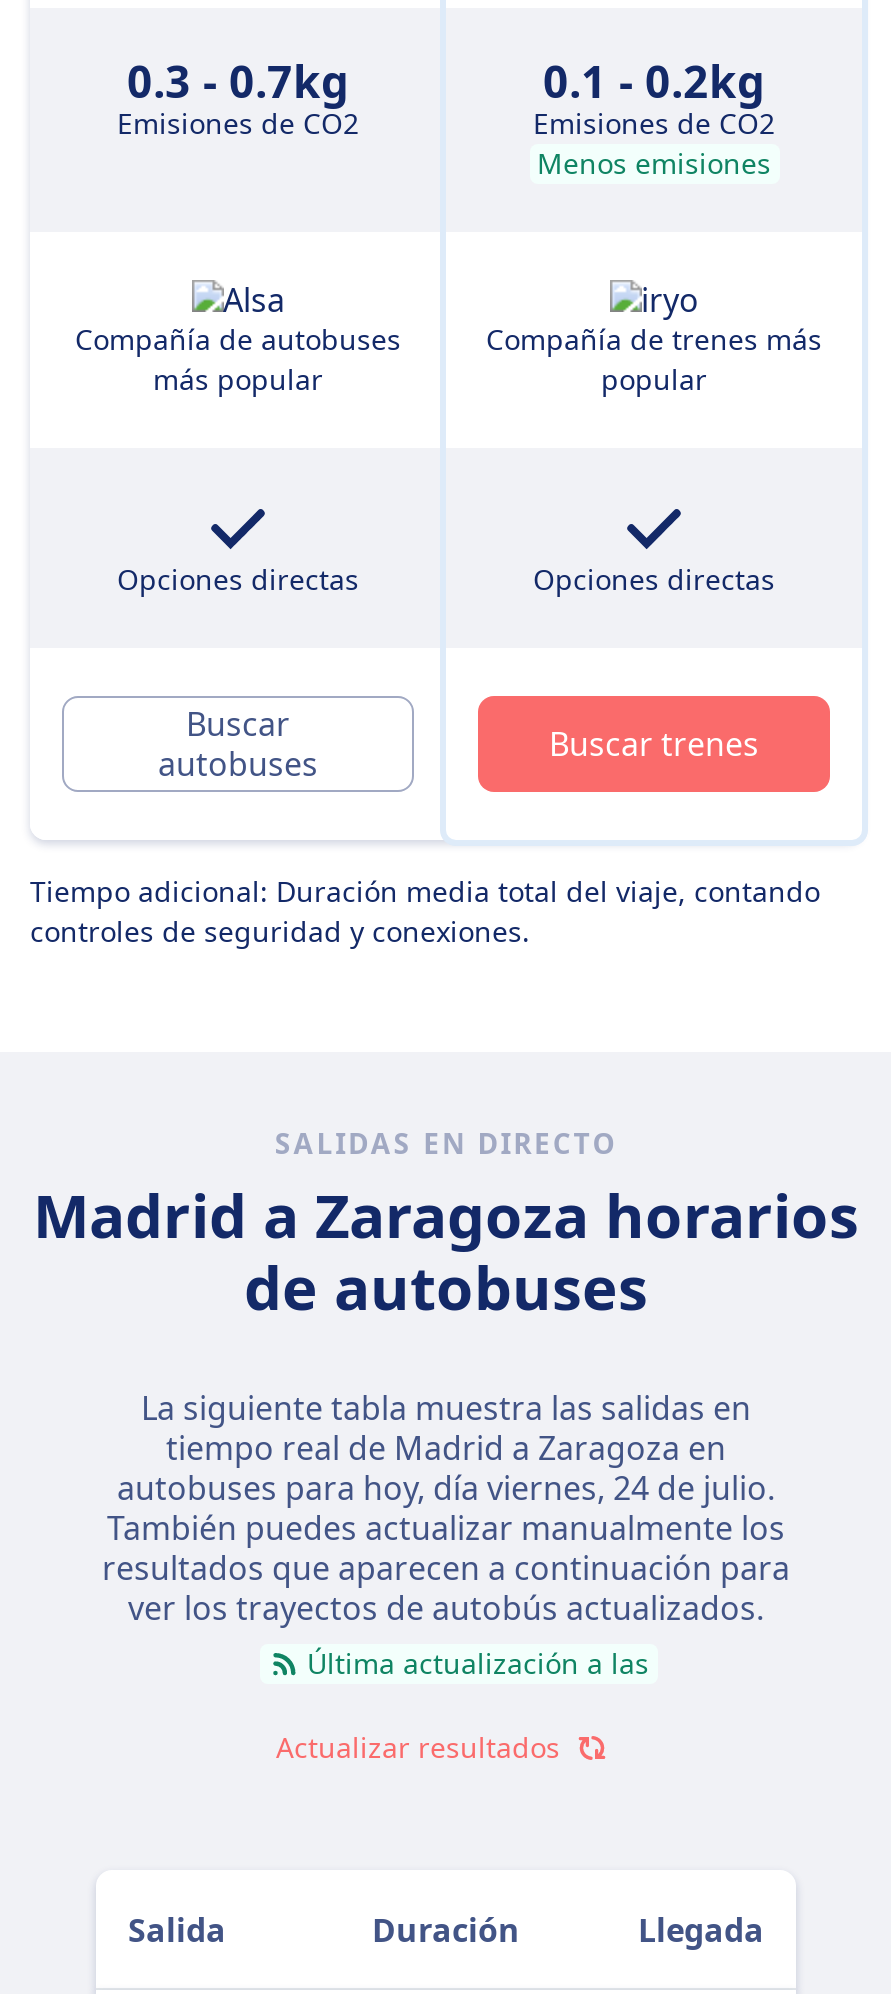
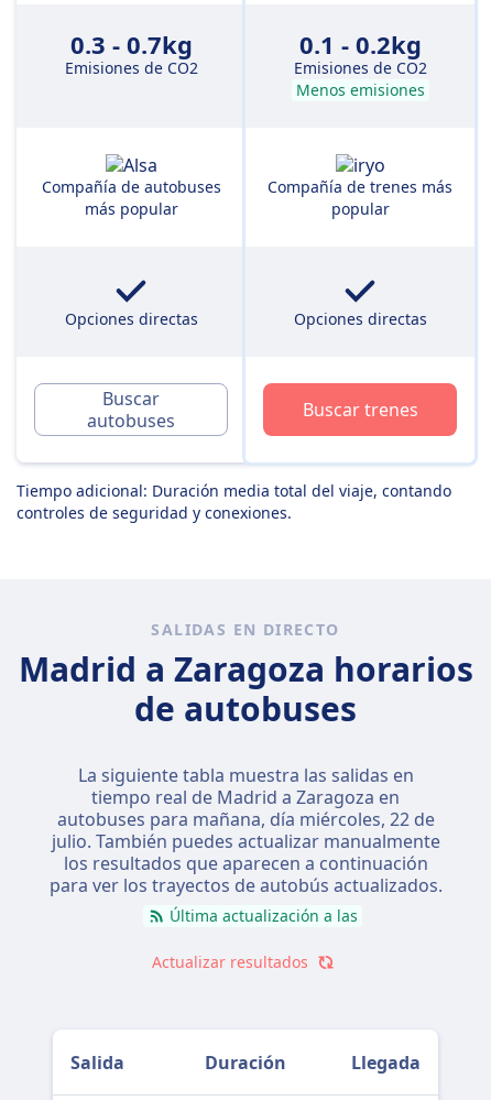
[102,1466,790,1630] autobuses para hoy, día viernes, 24 de julio. | También puedes actualizar manualmente los | resultados que aparecen a continuación para | ver los trayectos de autobús actualizados. -> [49,807,442,897] autobuses para mañana, día miércoles, 22 de | julio. También puedes actualizar manualmente | los resultados que aparecen a continuación | para ver los trayectos de autobús actualizados.

